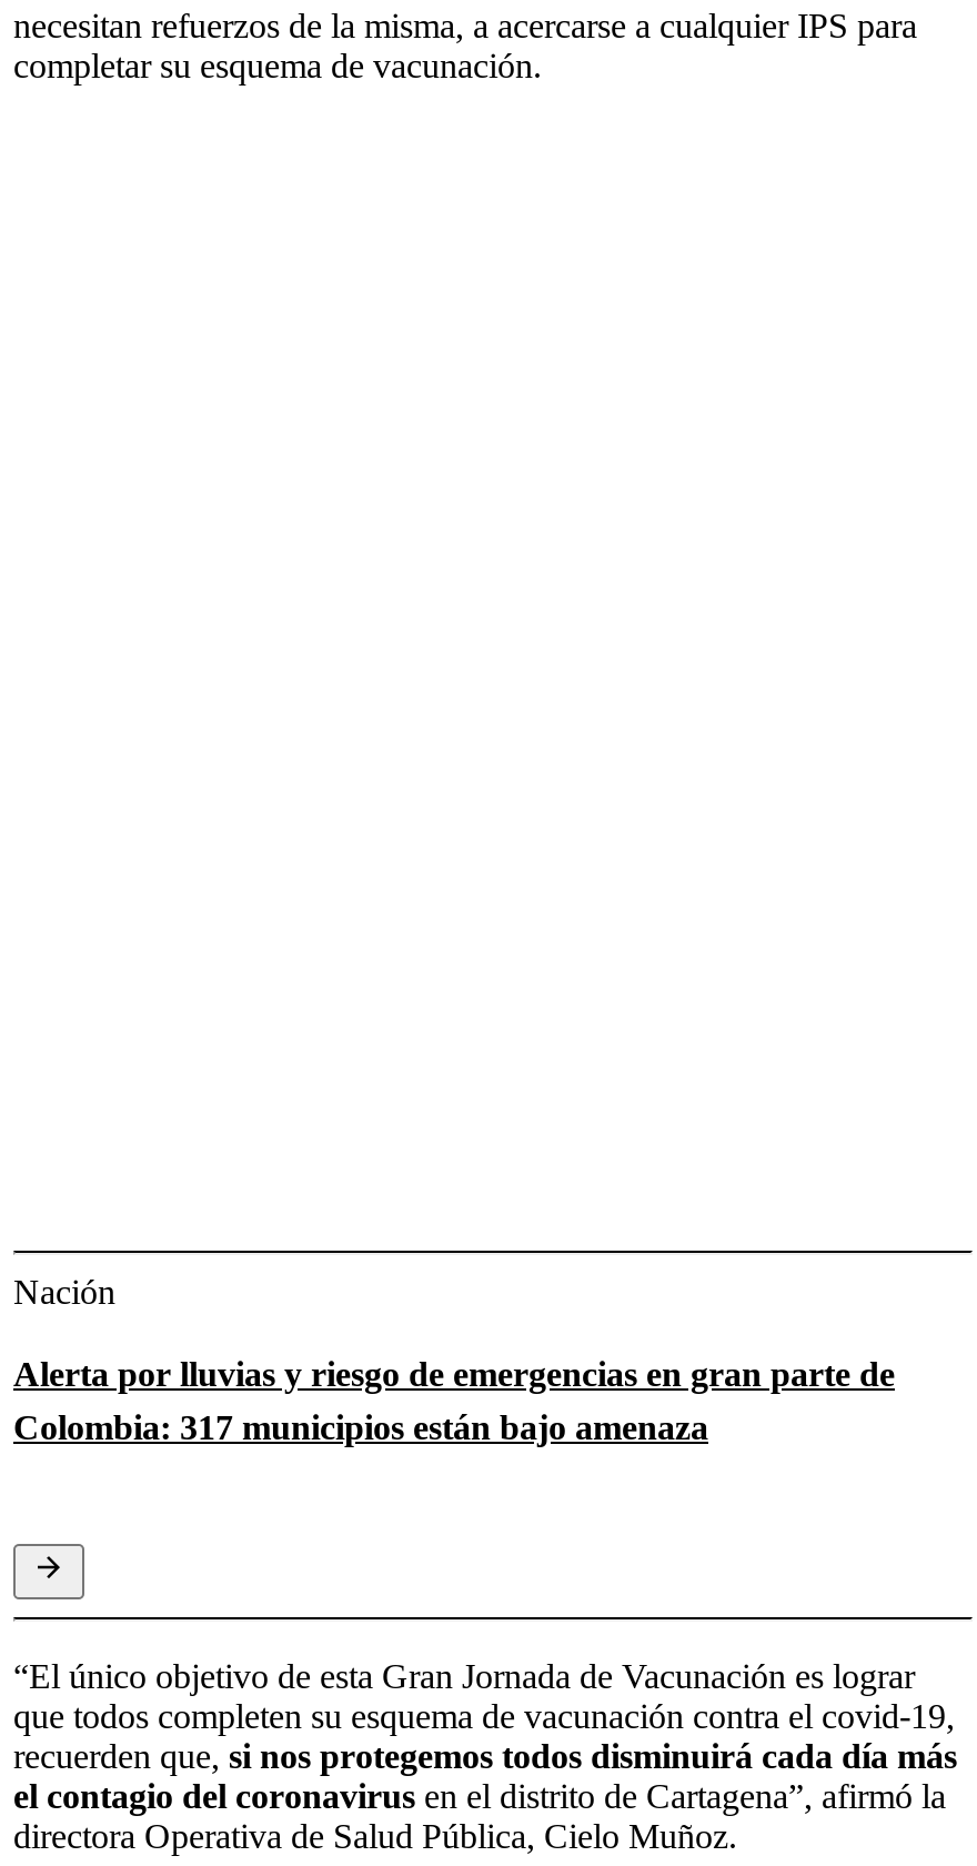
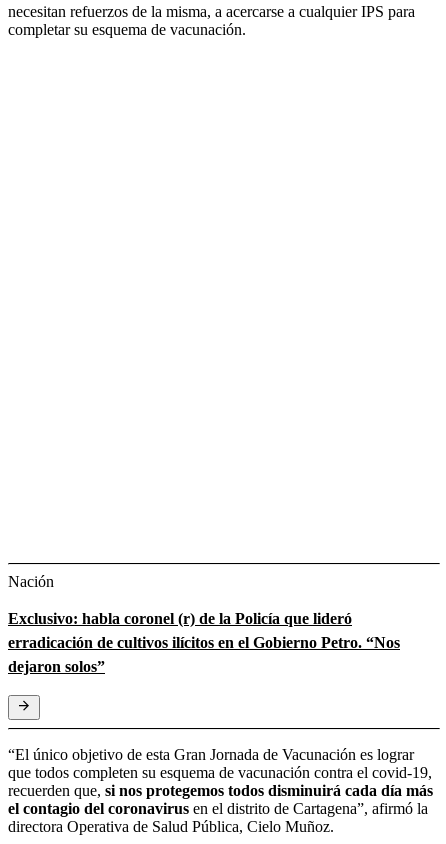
[13,1354,895,1445] Alerta por lluvias y riesgo de emergencias en gran parte de | Colombia: 317 municipios están bajo amenaza -> [8,610,400,675] Exclusivo: habla coronel (r) de la Policía que lideró | erradicación de cultivos ilícitos en el Gobierno Petro. “Nos | dejaron solos”

